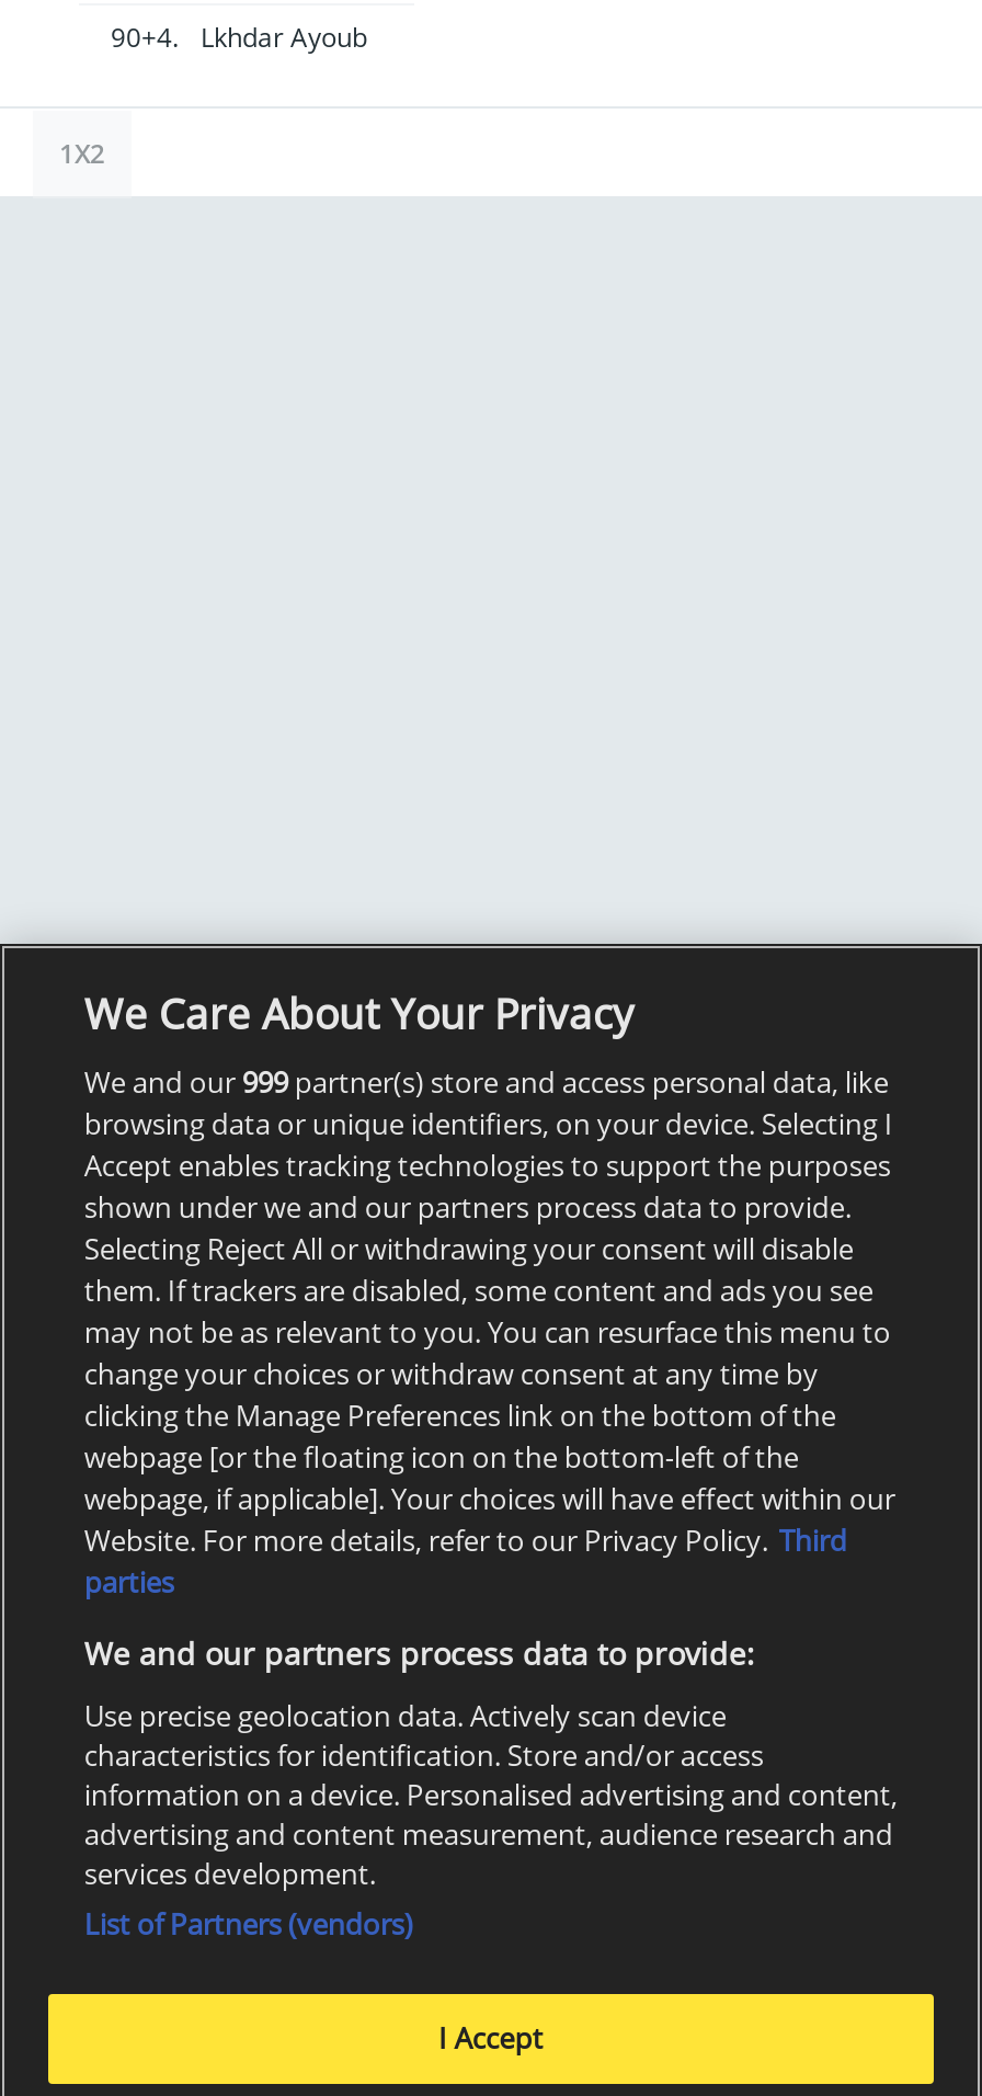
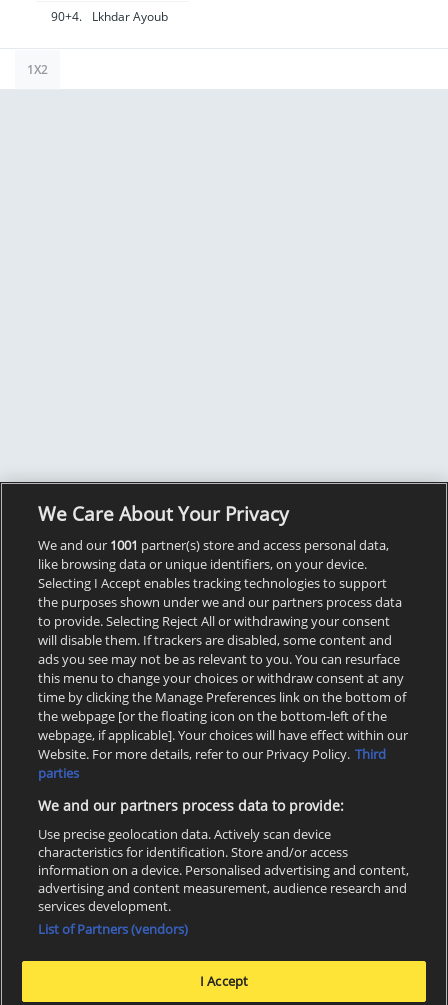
[84,1062,893,1477] We and our 999 partner(s) store and access personal data, like | browsing data or unique identifiers, on your device. Selecting I | Accept enables tracking technologies to support the purposes | shown under we and our partners process data to provide. | Selecting Reject All or withdrawing your consent will disable | them. If trackers are disabled, some content and ads you see | may not be as relevant to you. You can resurface this menu to | change your choices or withdraw consent at any time by | clicking the Manage Preferences link on the bottom of the | webpage [or the floating icon on the bottom-left of the -> [38,536,406,725] We and our 1001 partner(s) store and access personal data, | like browsing data or unique identifiers, on your device. | Selecting I Accept enables tracking technologies to support | the purposes shown under we and our partners process data | to provide. Selecting Reject All or withdrawing your consent | will disable them. If trackers are disabled, some content and | ads you see may not be as relevant to you. You can resurface | this menu to change your choices or withdraw consent at any | time by clicking the Manage Preferences link on the bottom of | the webpage [or the floating icon on the bottom-left of the

